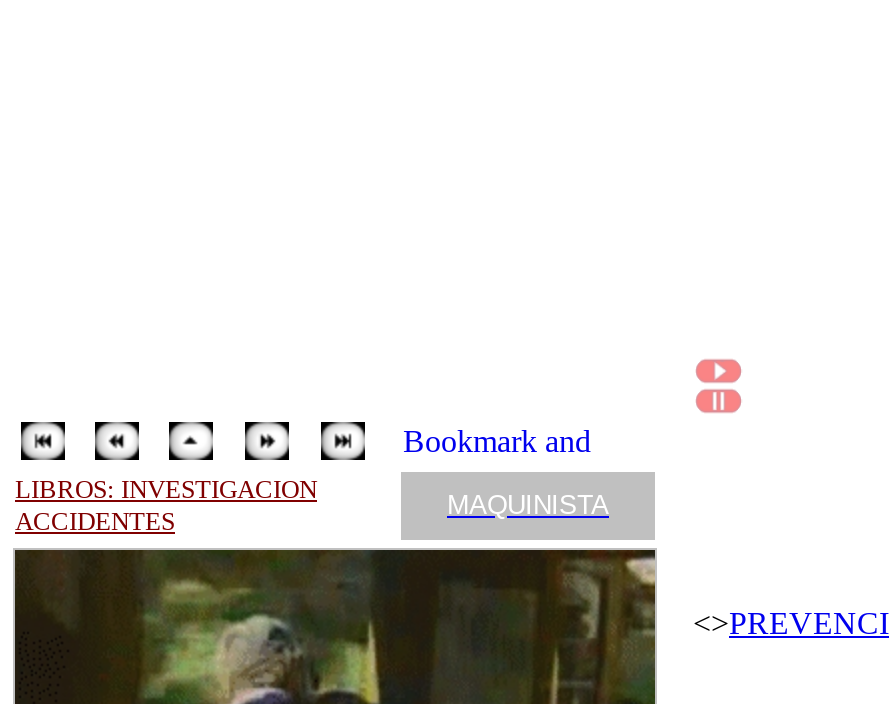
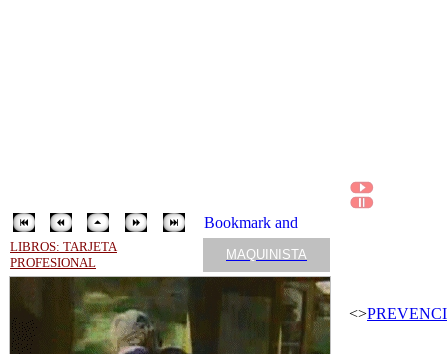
[15,474,317,536] LIBROS: INVESTIGACION | ACCIDENTES -> [10,239,117,270] LIBROS: TARJETA | PROFESIONAL

